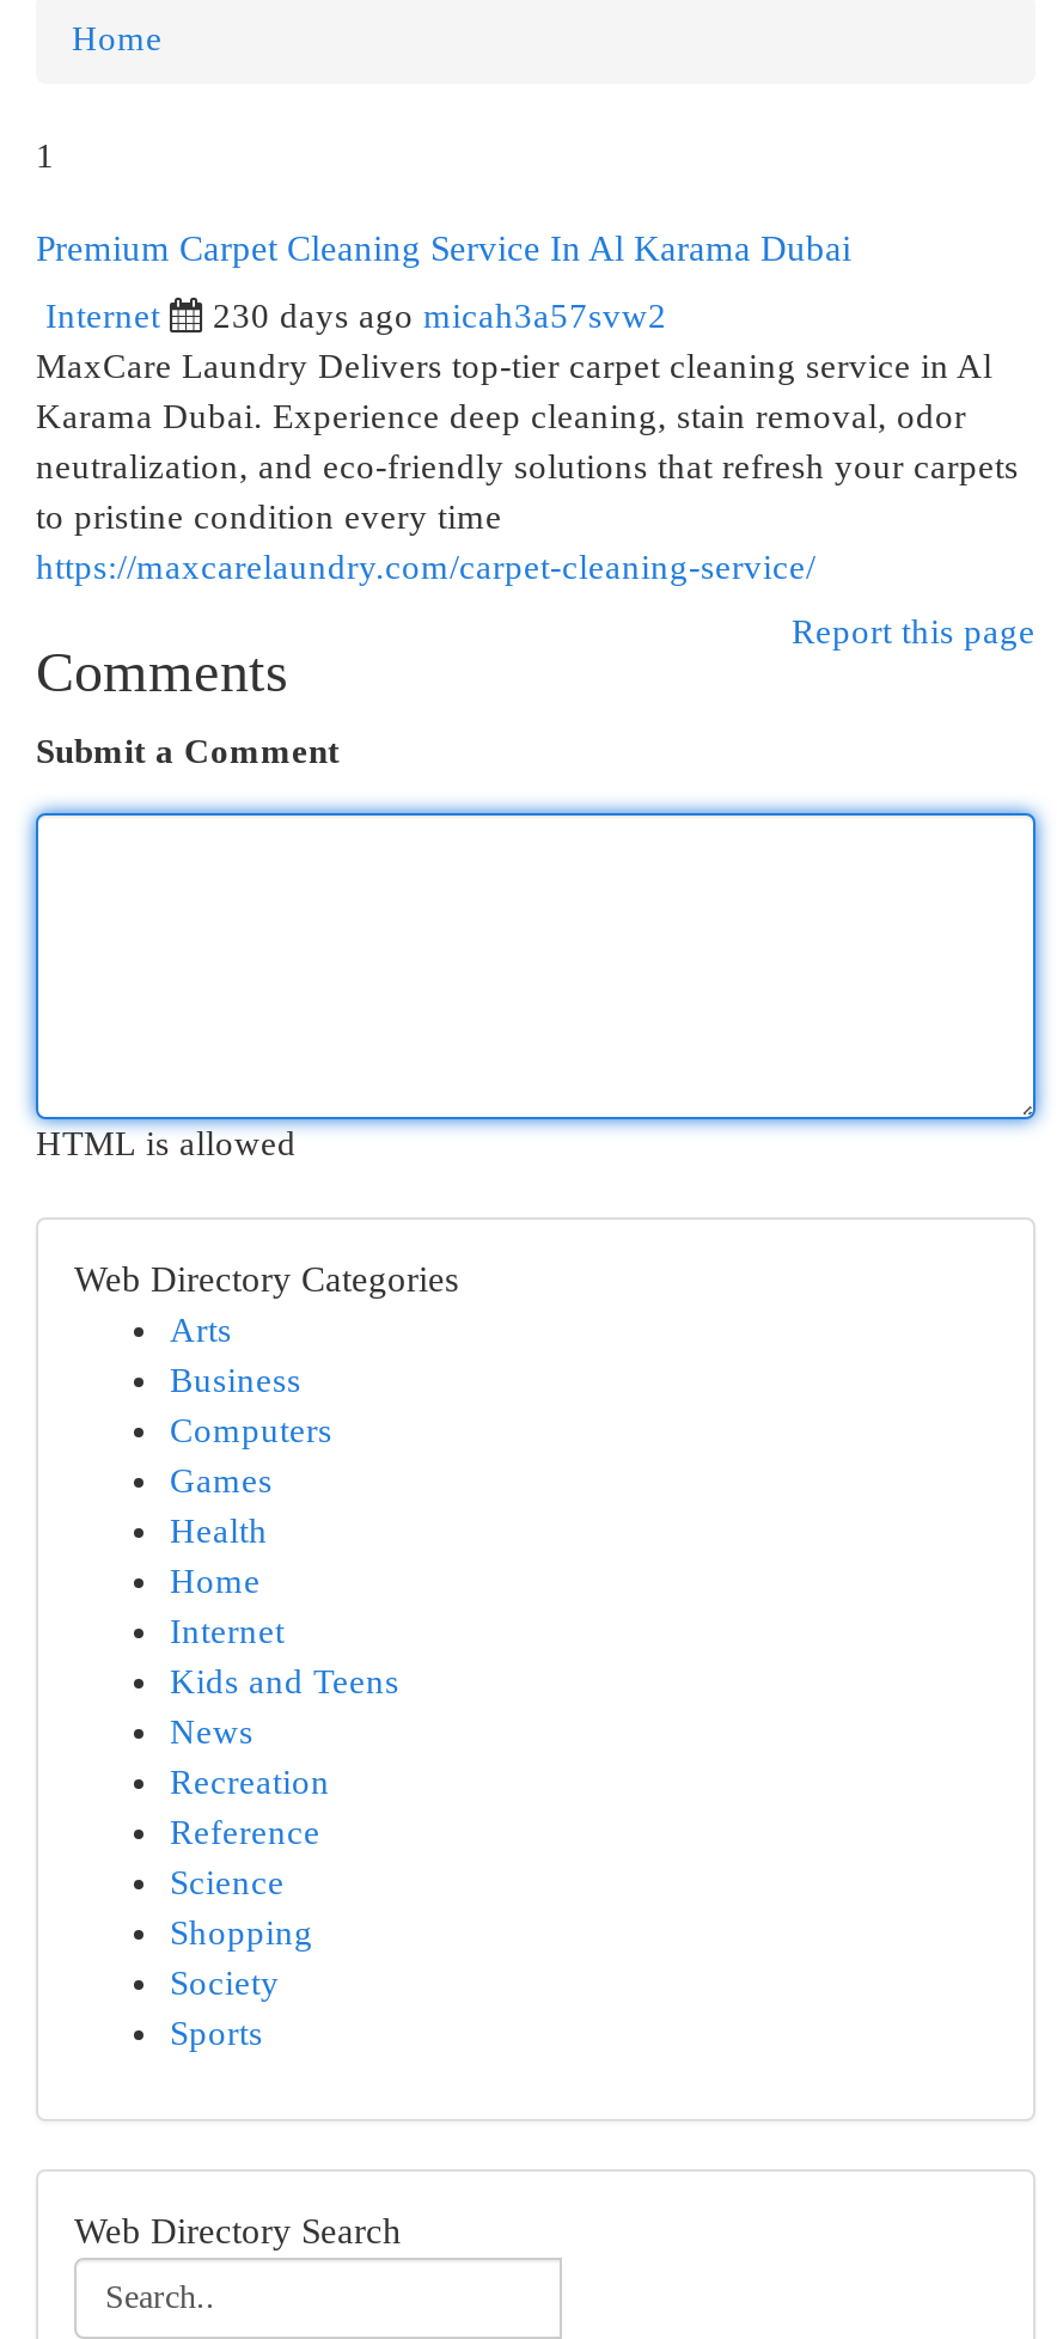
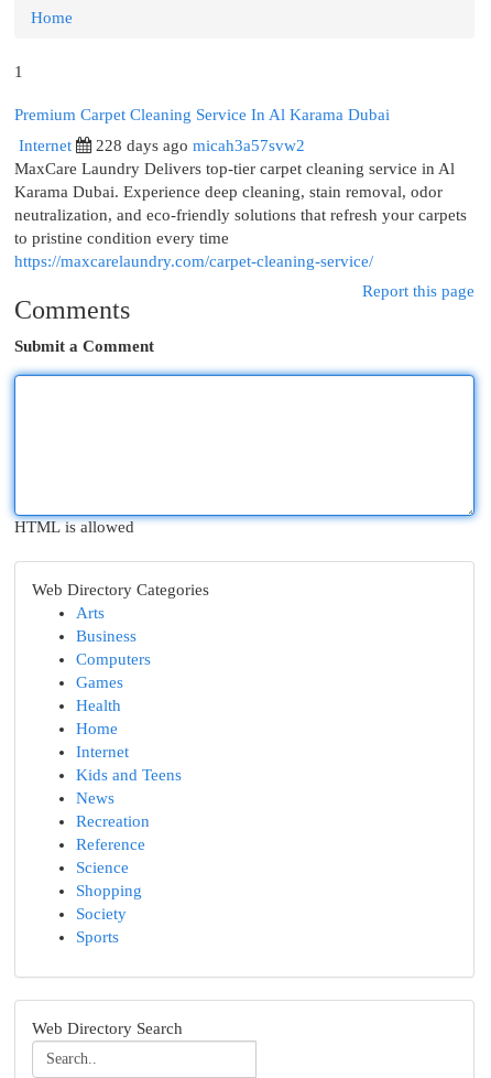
[213,297,667,335] 230 days ago micah3a57svw2 -> [96,137,305,154] 228 days ago micah3a57svw2

